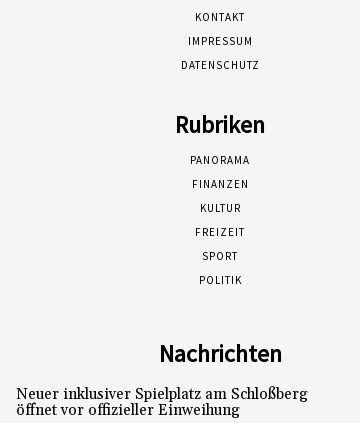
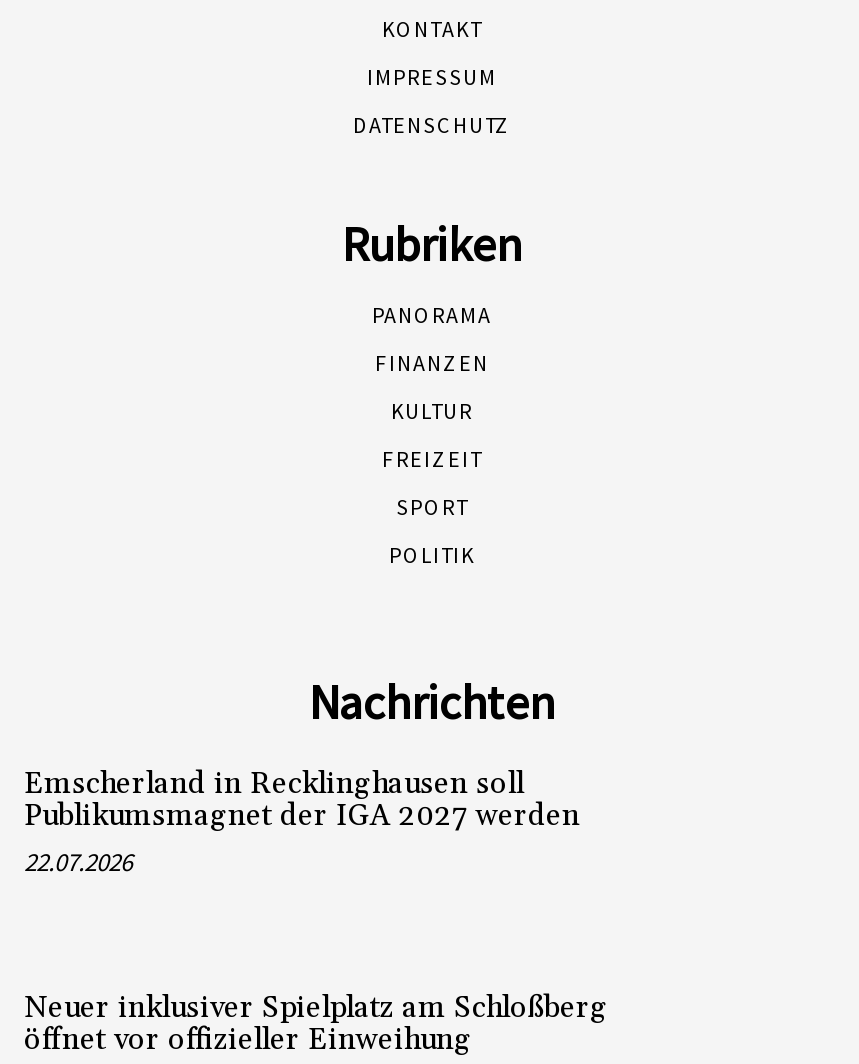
none -> [24,765,580,879] Emscherland in Recklinghausen soll | Publikumsmagnet der IGA 2027 werden | 22.07.2026

